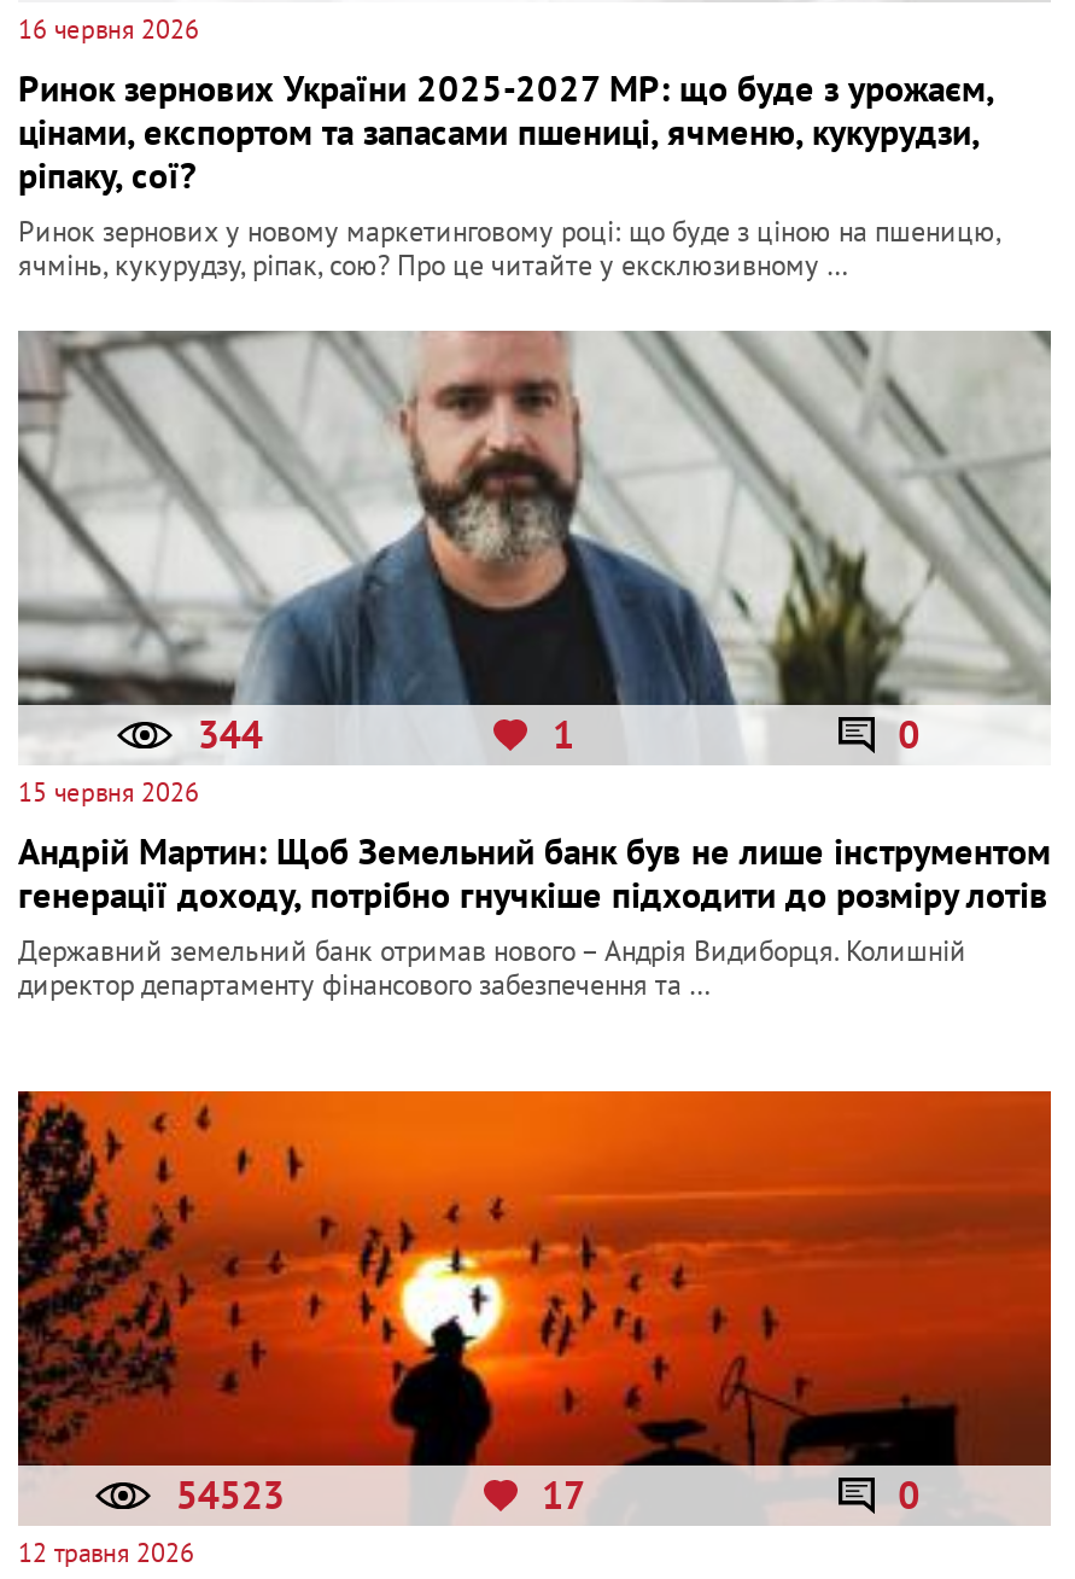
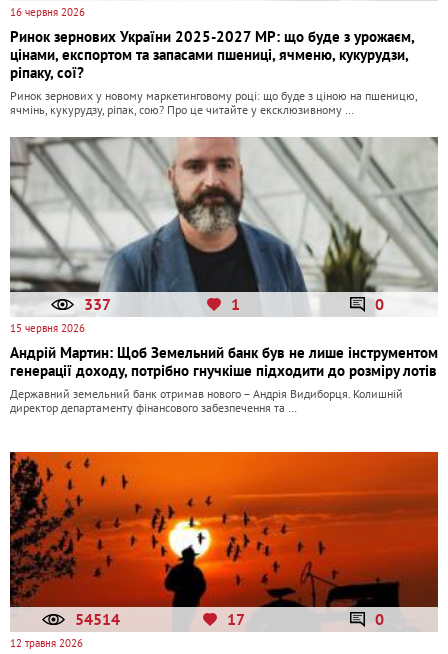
[197,709,263,757] 344 -> [84,293,111,313] 337
[176,1469,284,1517] 54523 -> [75,608,120,628] 54514

